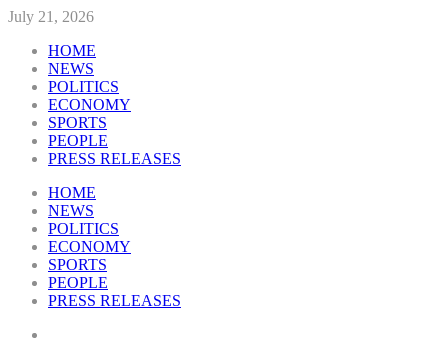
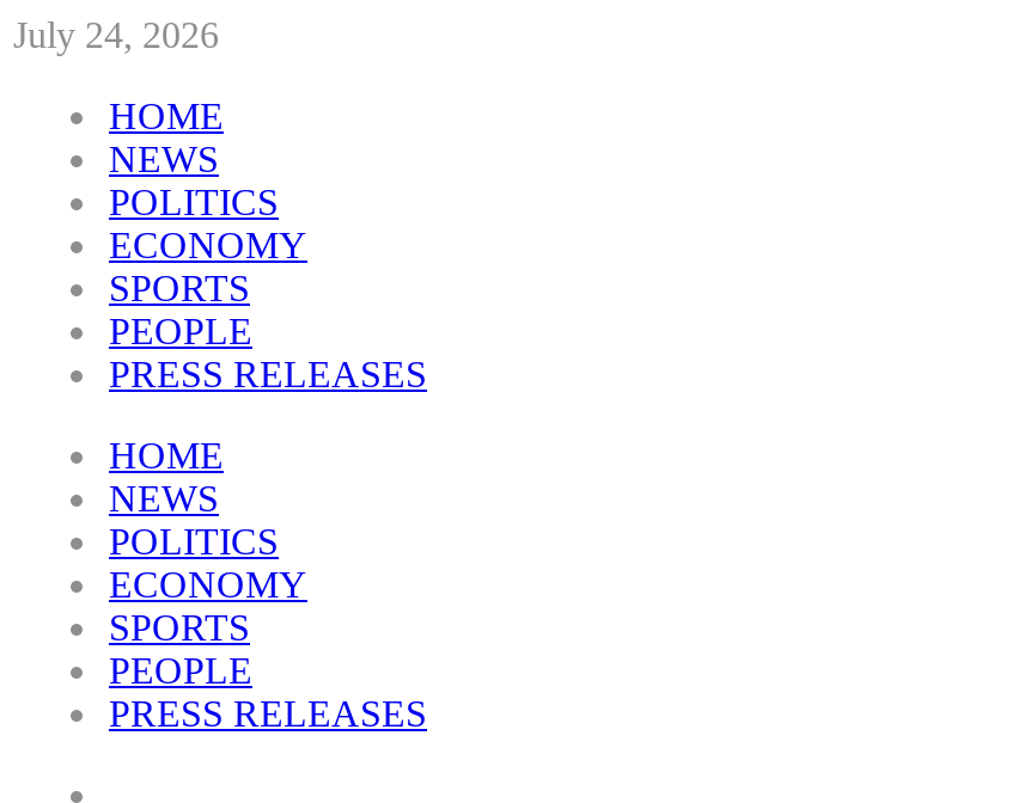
[8,8,94,25] July 21, 2026 -> [13,14,219,55] July 24, 2026

